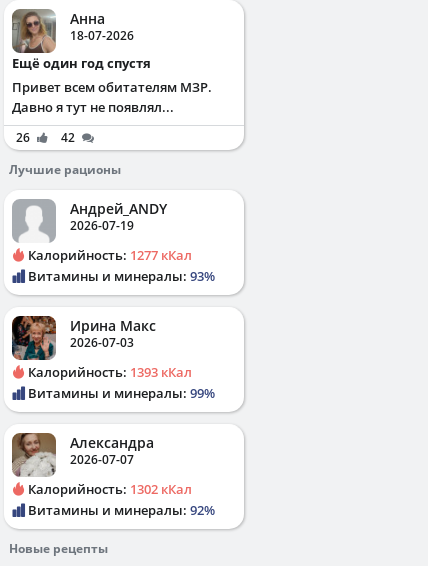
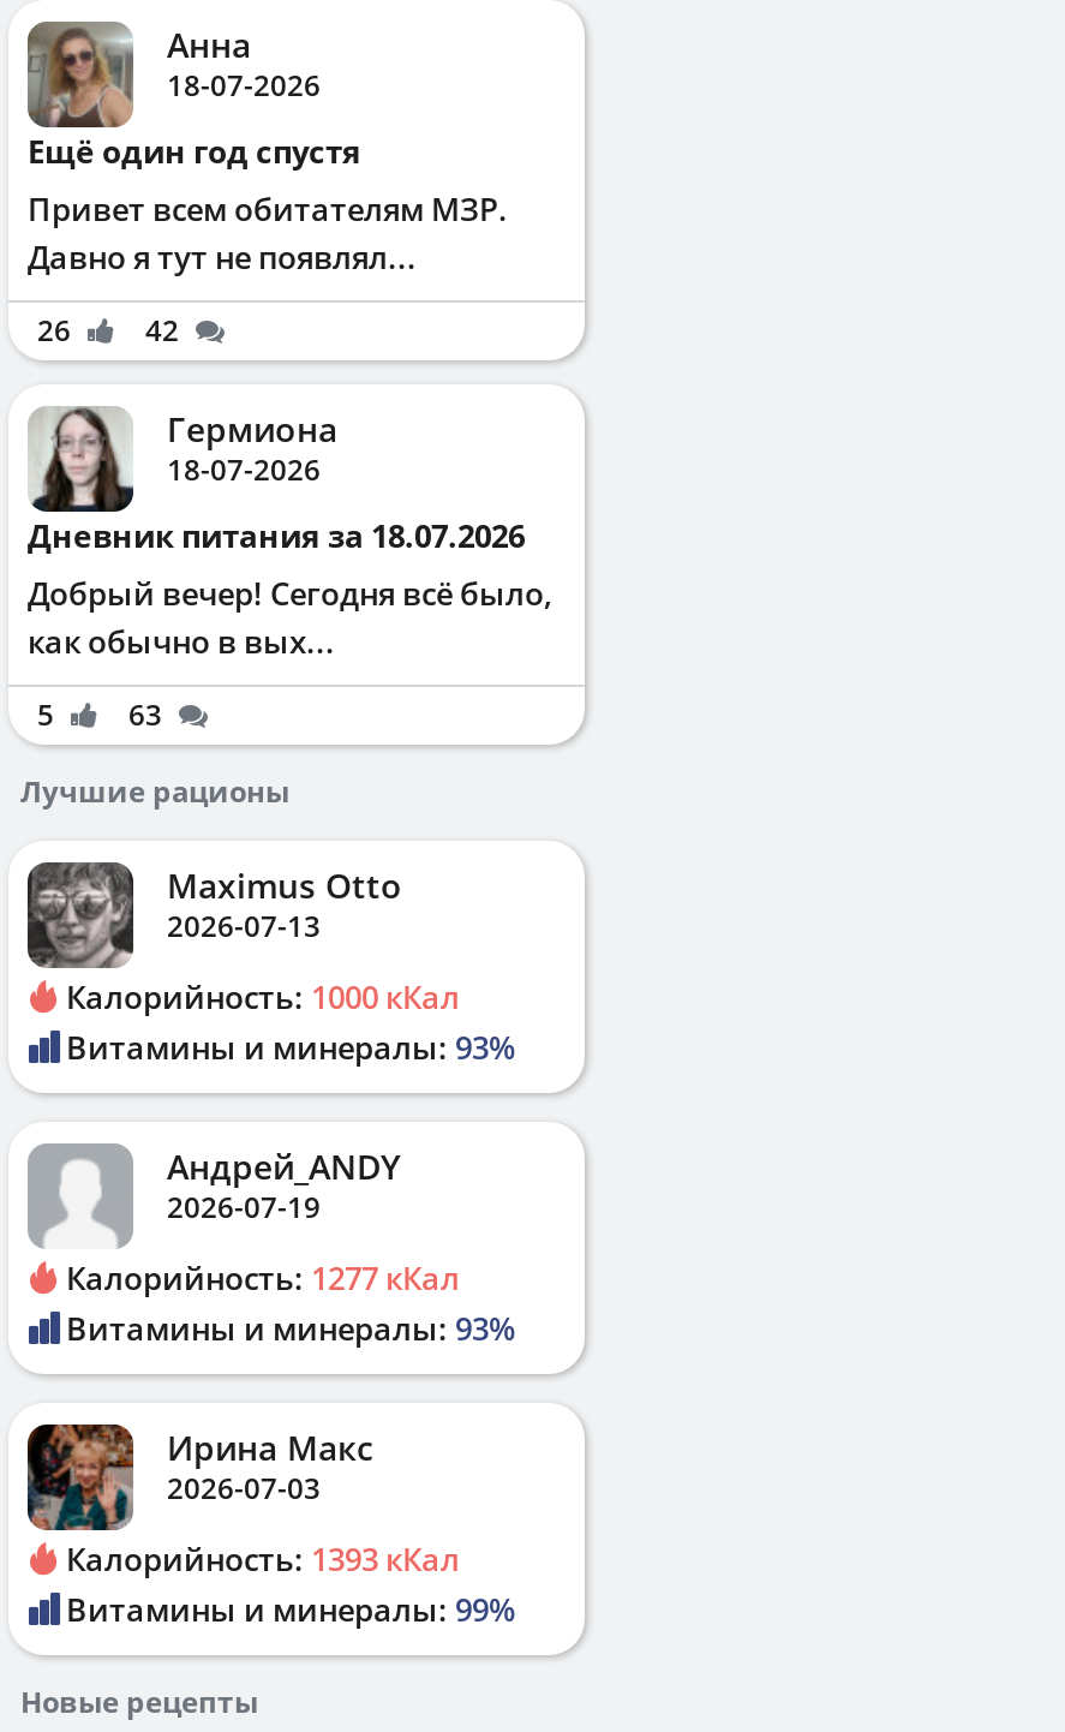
none -> [28,405,551,735] [image] | Гермиона | 18-07-2026 | Дневник питания за 18.07.2026 | Добрый вечер! Сегодня всё было, | как обычно в вых... | 5 | 63
none -> [28,862,515,1069] [image] | Maximus Otto | 2026-07-13 | Калорийность: 1000 кКал | Витамины и минералы: 93%
moved [10,217,215,402] -> [23,1186,515,1631]: [image] | 2026-07-19 | Калорийность: 1277 кКал | Витамины и минералы: 93% | Ирина Макс | 2026-07-03 | Калорийность: 1393 кКал | Витамины и минералы: 99%
[11,432,215,519] [image] | Александра | 2026-07-07 | Калорийность: 1302 кКал | Витамины и минералы: 92% -> none

